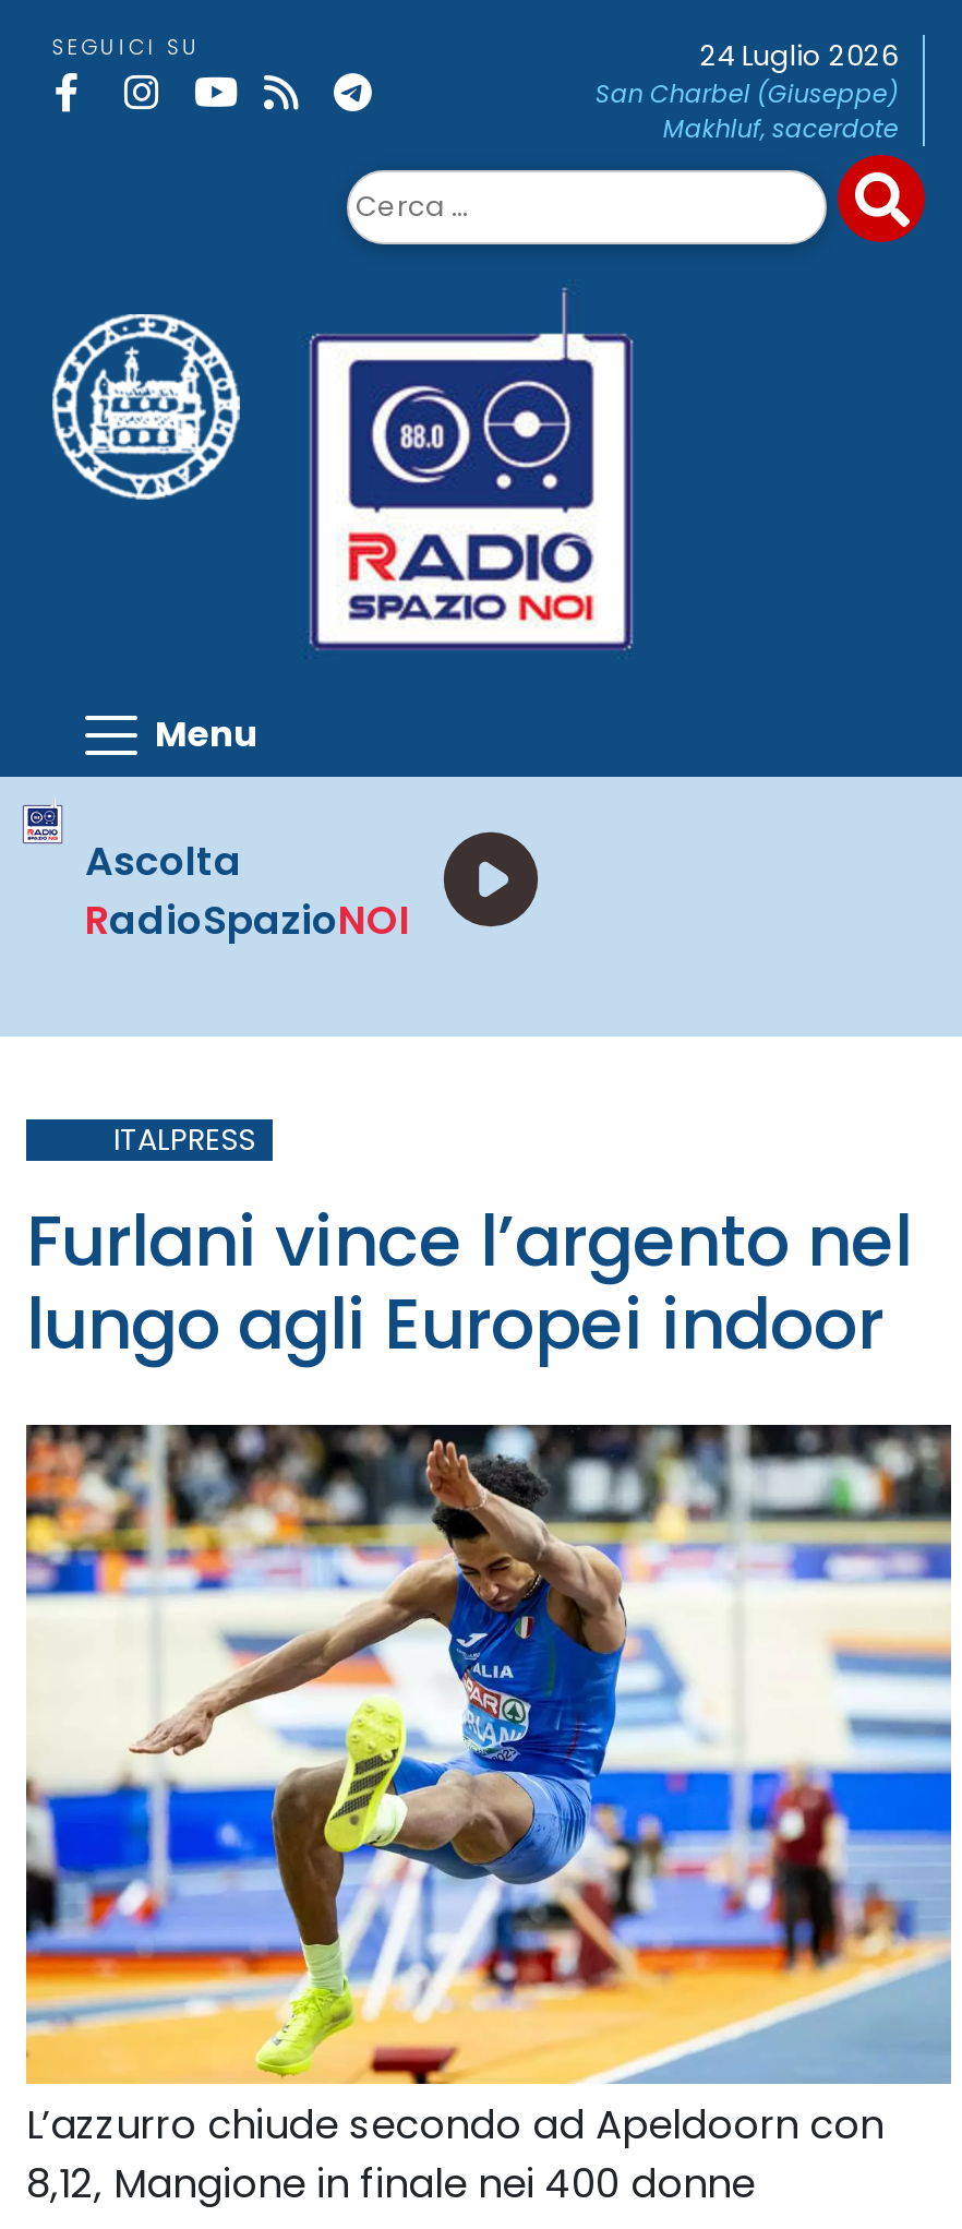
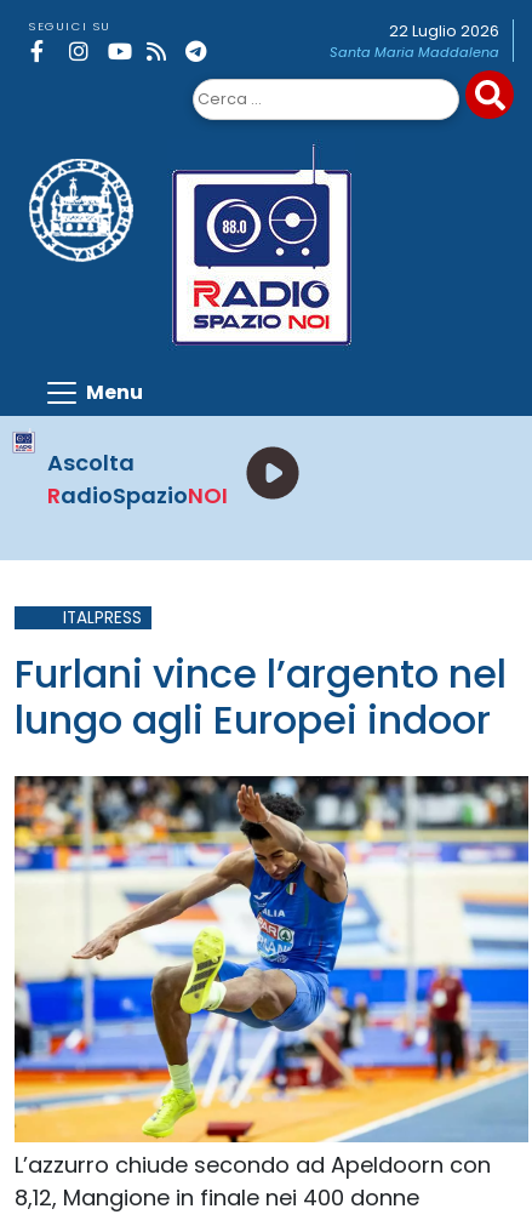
[595,37,898,146] 24 Luglio 2026 | San Charbel (Giuseppe) | Makhluf, sacerdote -> [329,21,499,62] 22 Luglio 2026 | Santa Maria Maddalena

